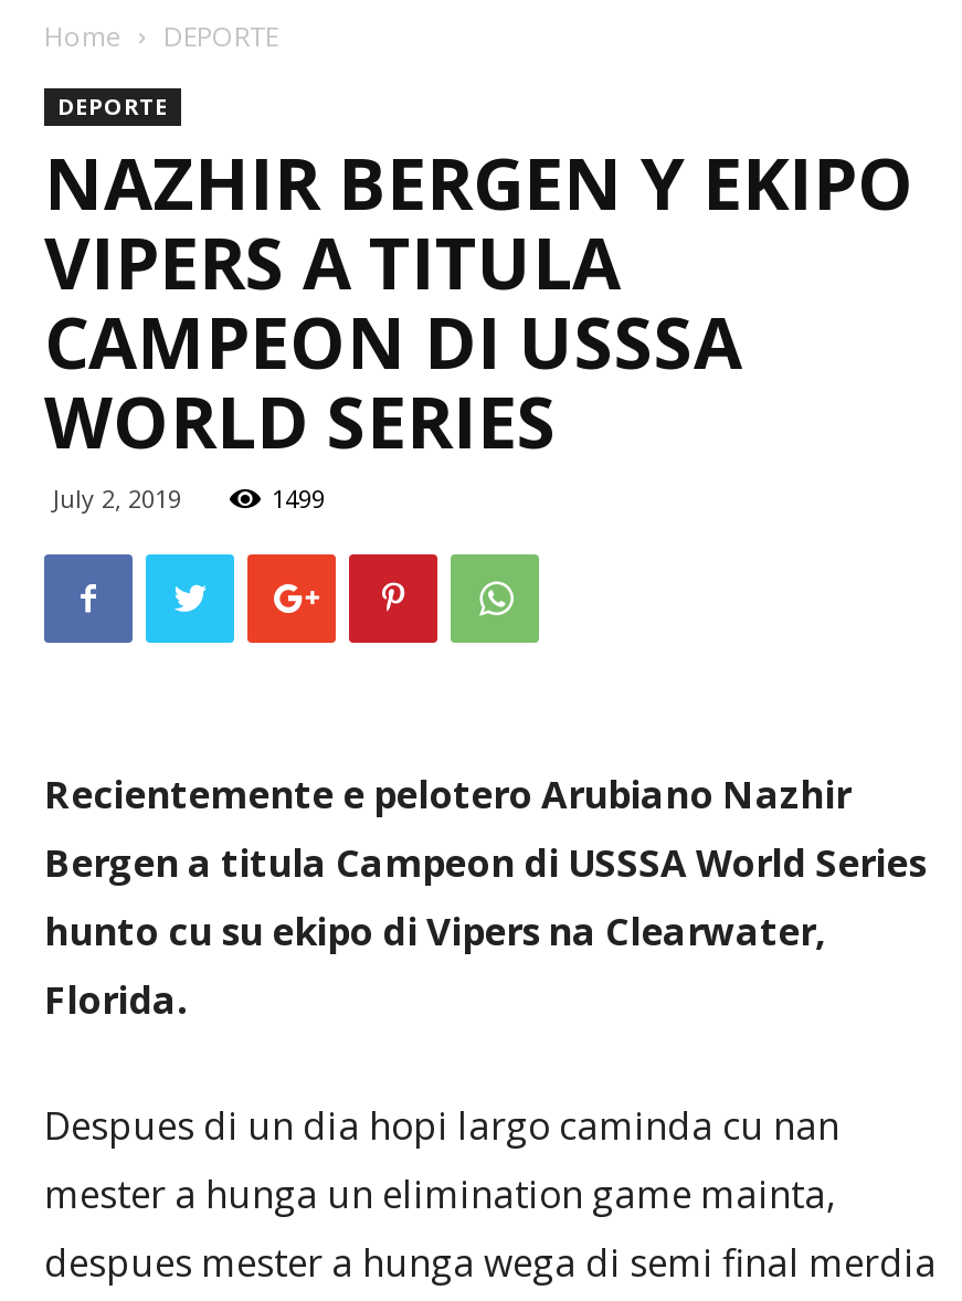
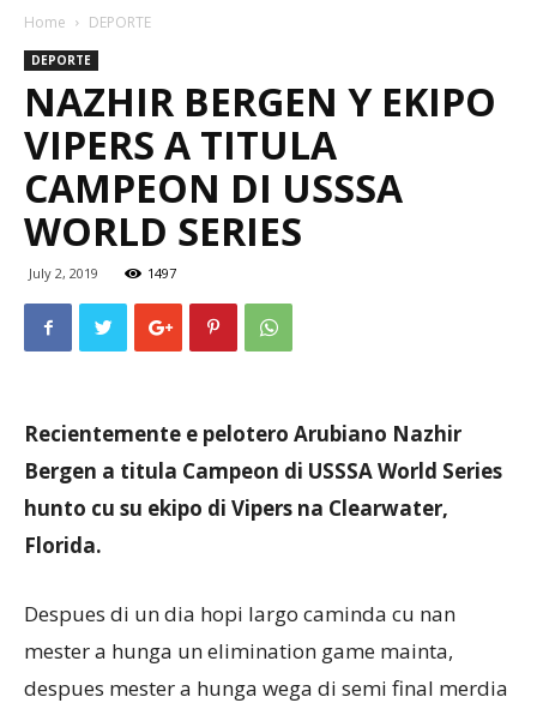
[272,482,325,515] 1499 -> [147,264,176,282] 1497

